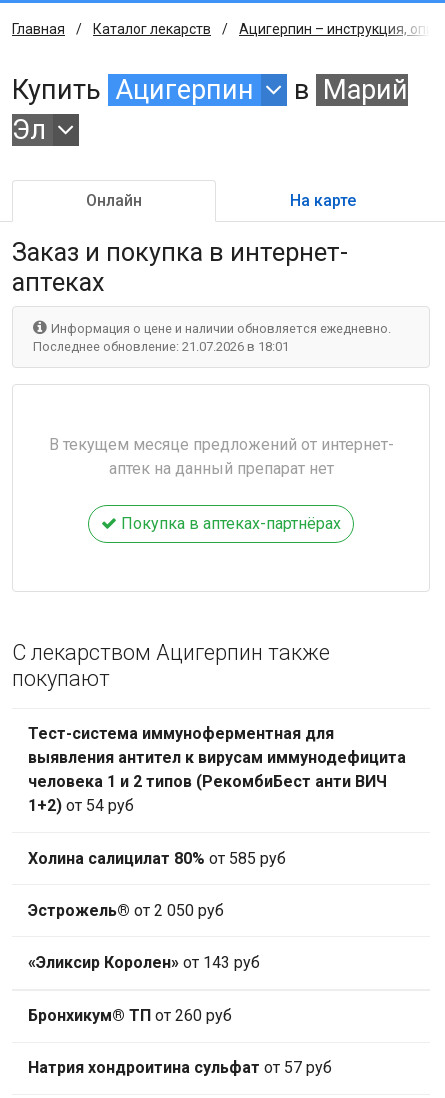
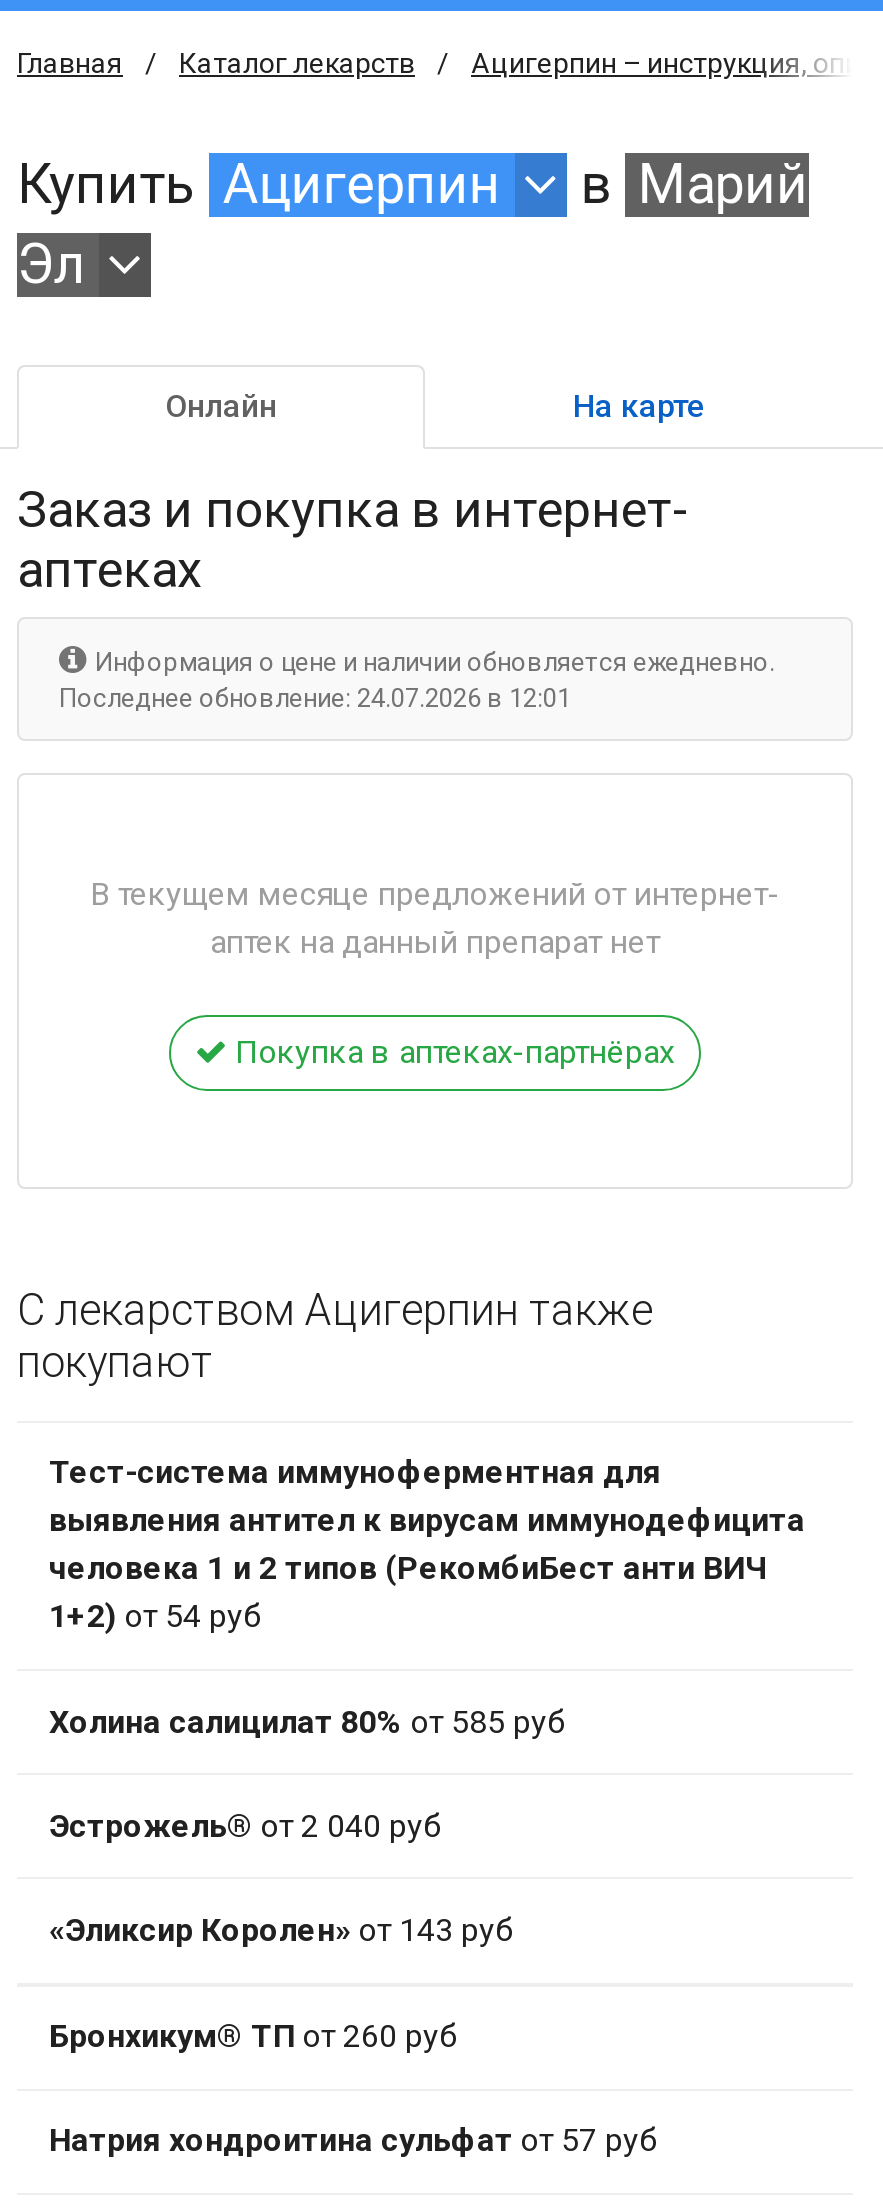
[33,339,289,354] Последнее обновление: 21.07.2026 в 18:01 -> [59,683,571,713] Последнее обновление: 24.07.2026 в 12:01
[28,901,224,920] Эстрожель® от 2 050 руб -> [49,1807,441,1845] Эстрожель® от 2 040 руб

